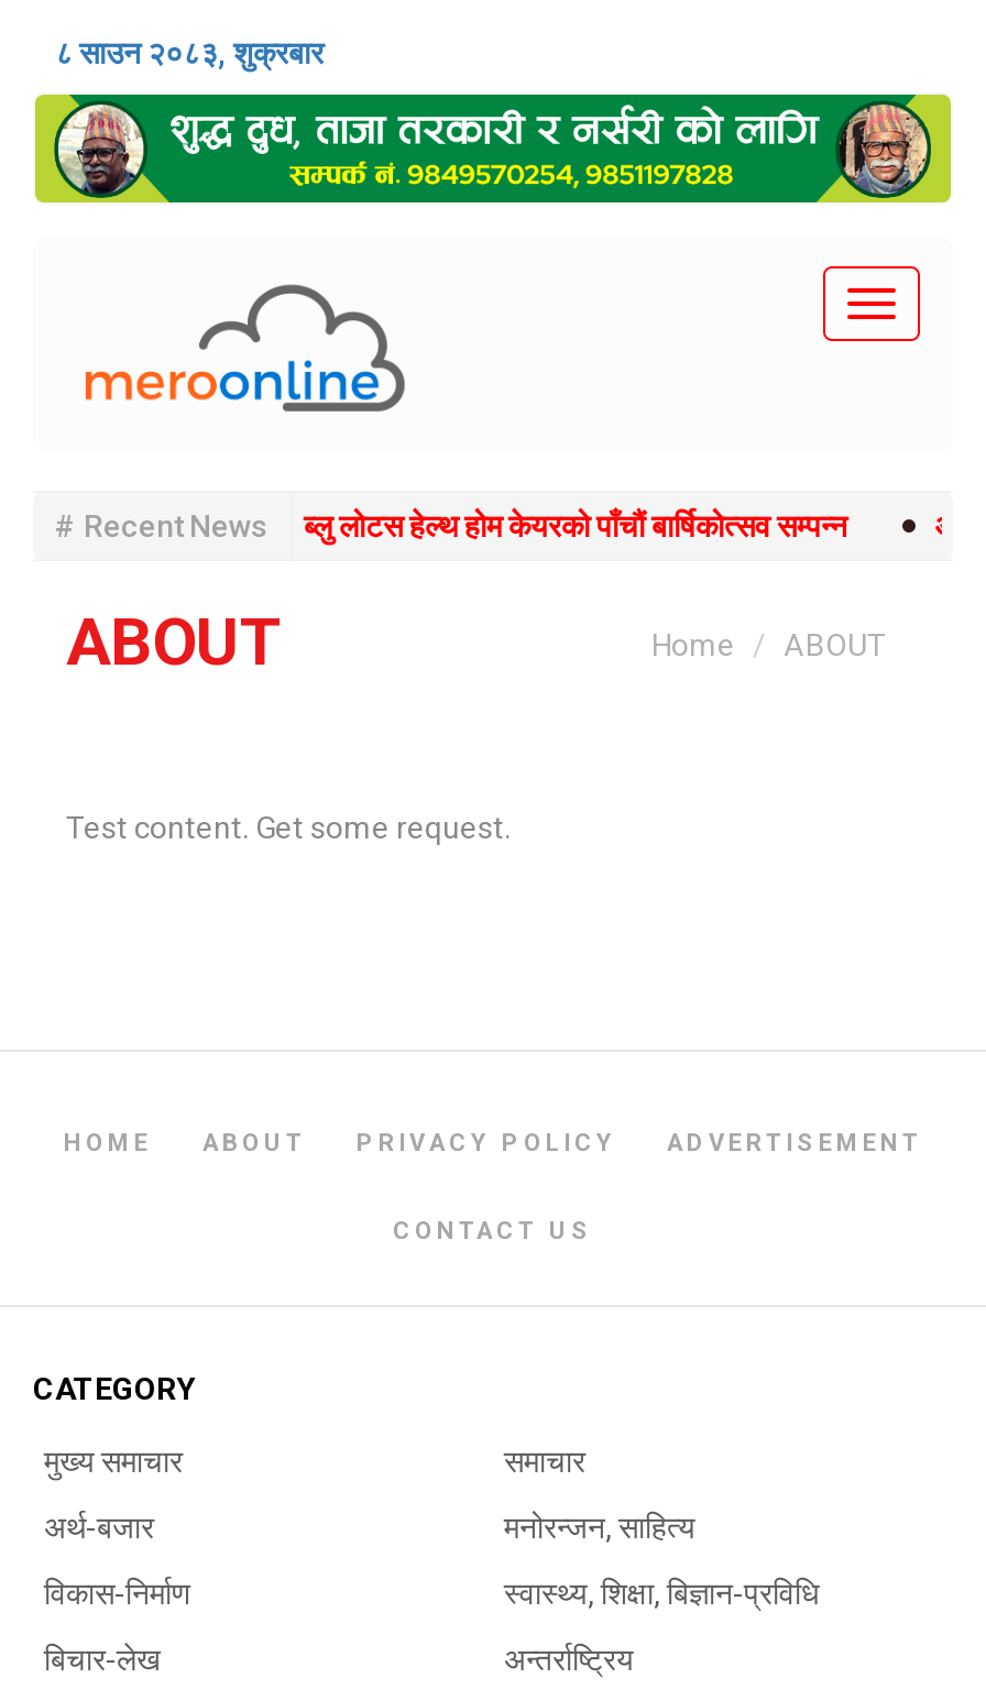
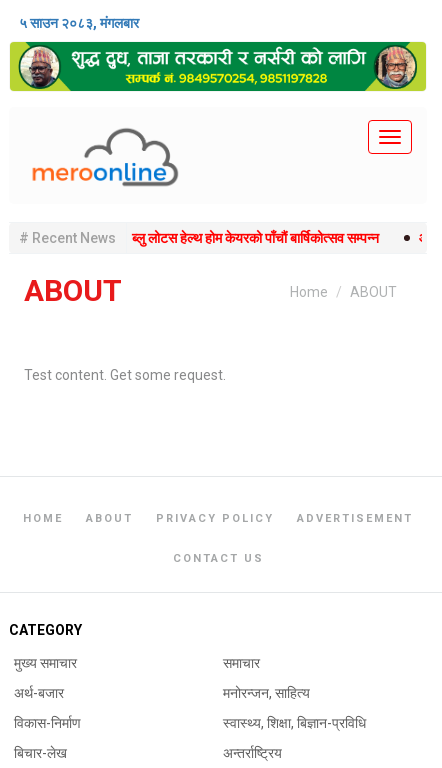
[55,35,324,70] ८ साउन २०८३, शुक्रबार -> [19,15,139,31] ५ साउन २०८३, मंगलबार

